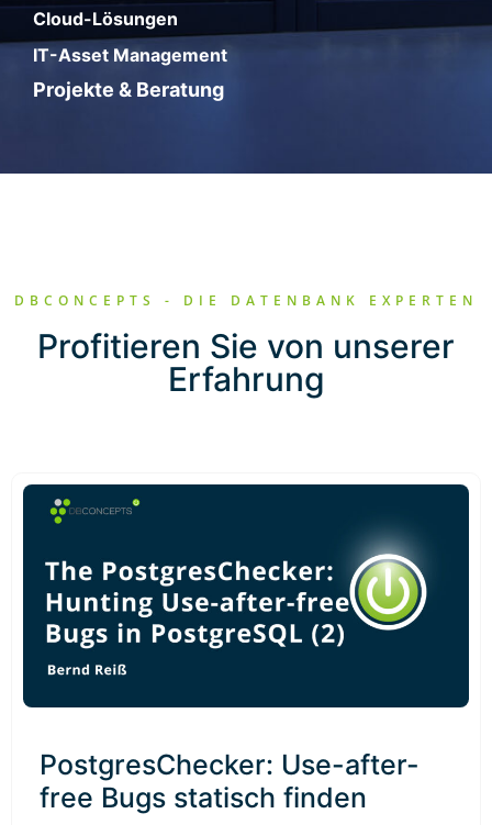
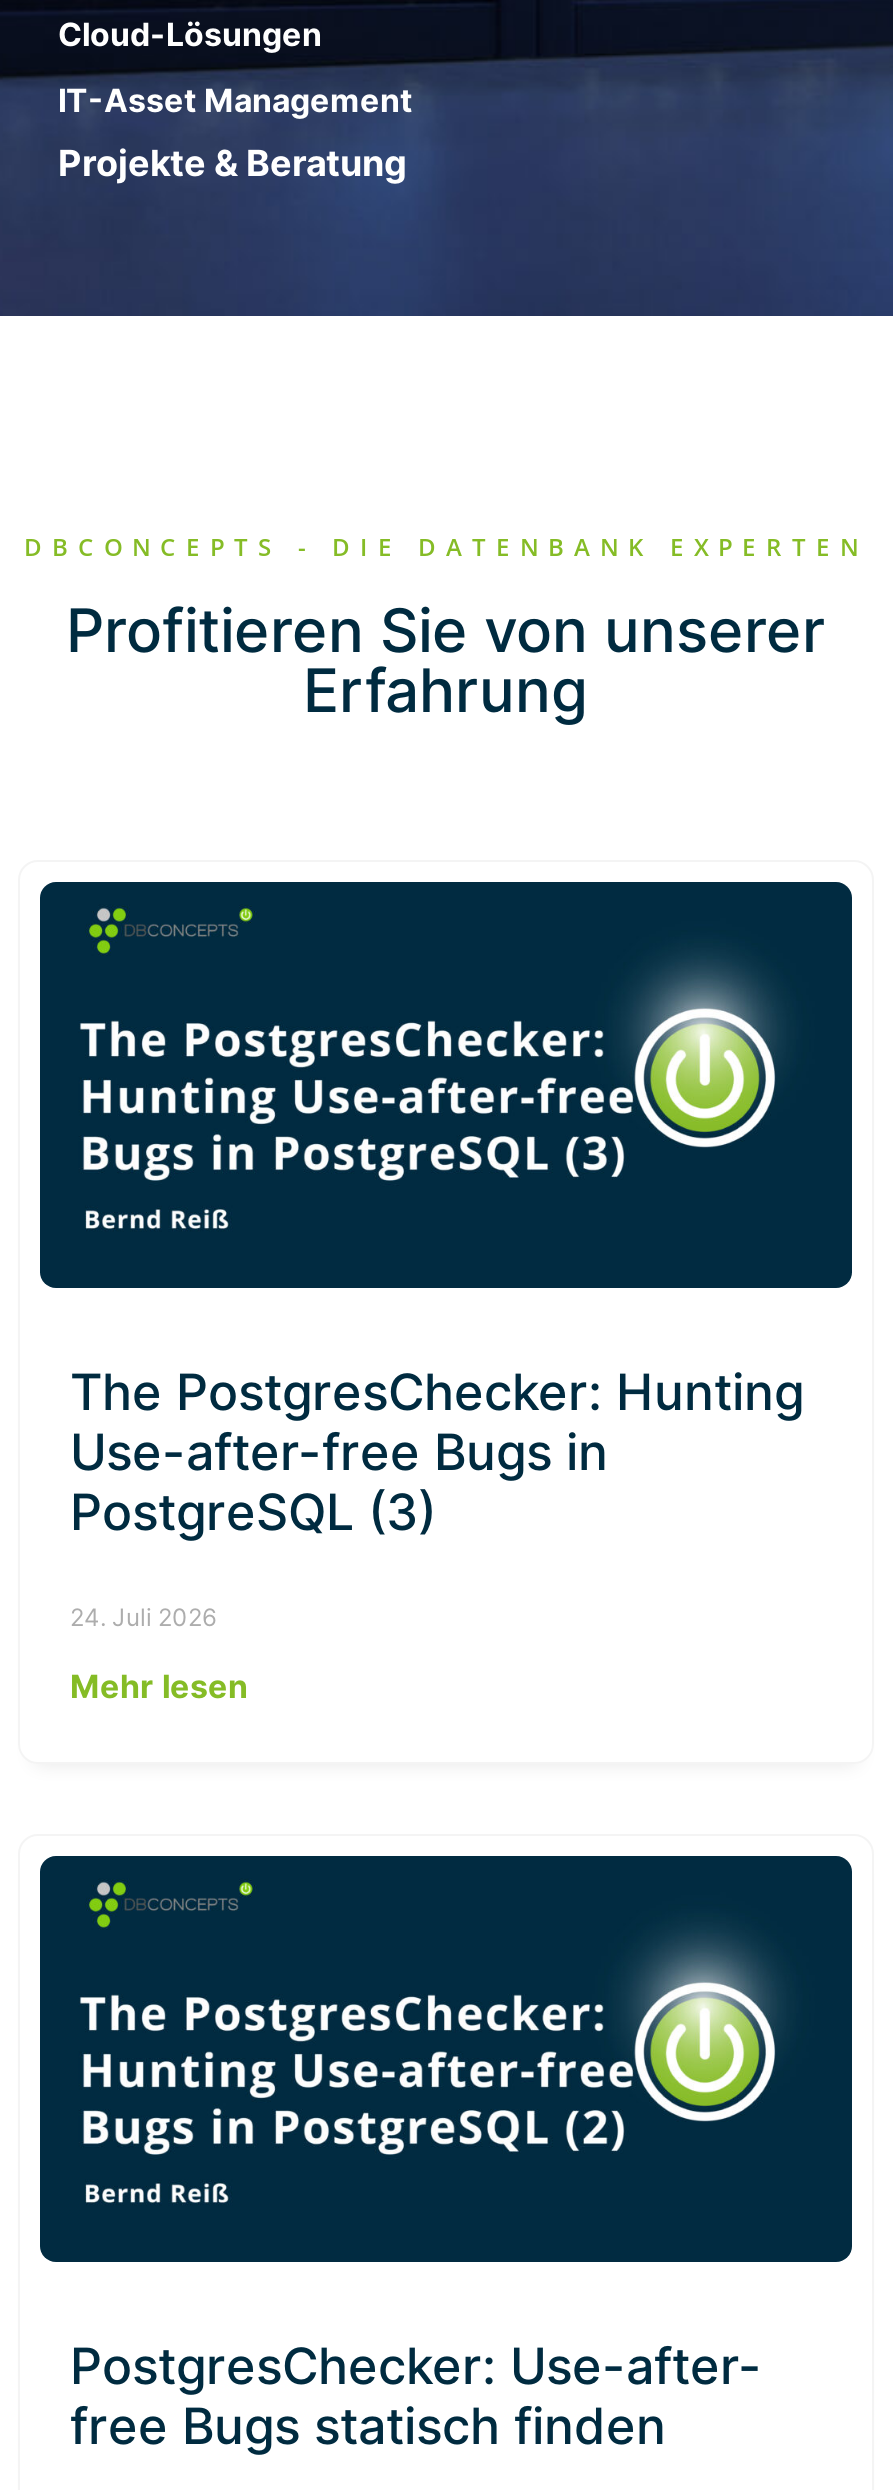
none -> [70,1362,804,1706] The PostgresChecker: Hunting | Use-after-free Bugs in | PostgreSQL (3) | 24. Juli 2026 | Mehr lesen

